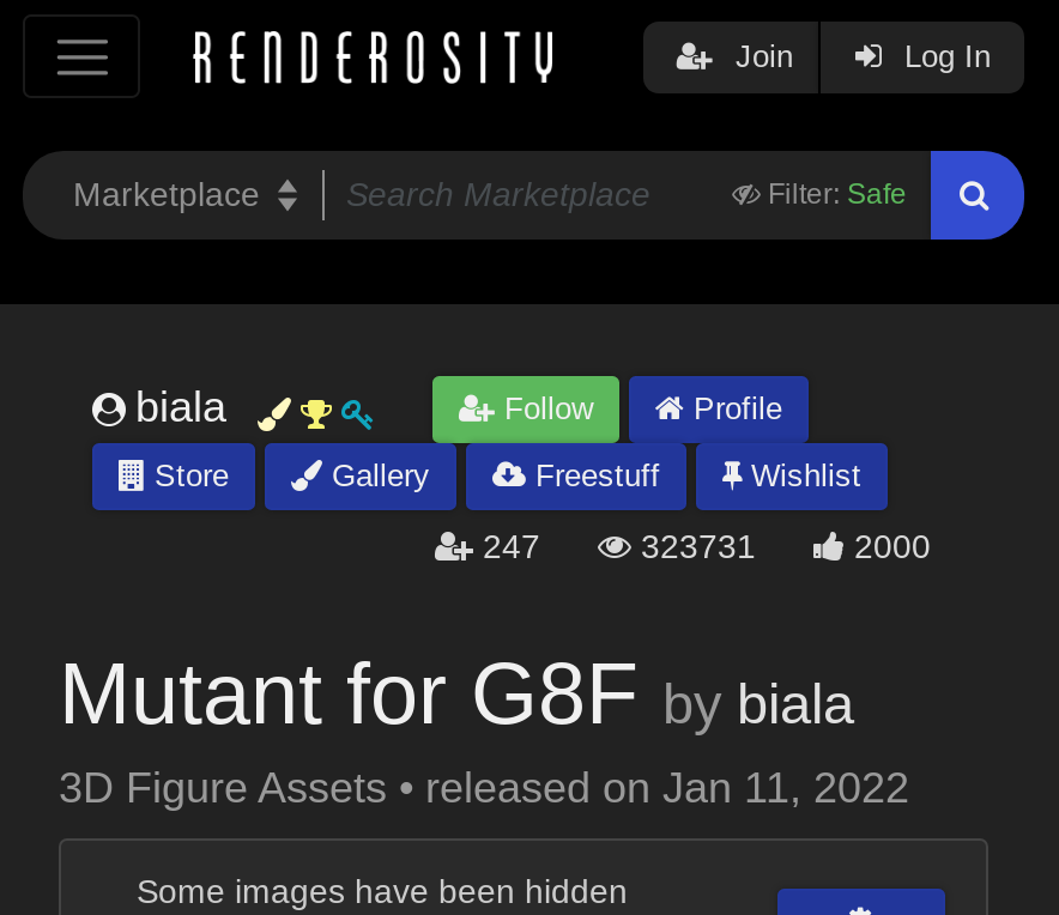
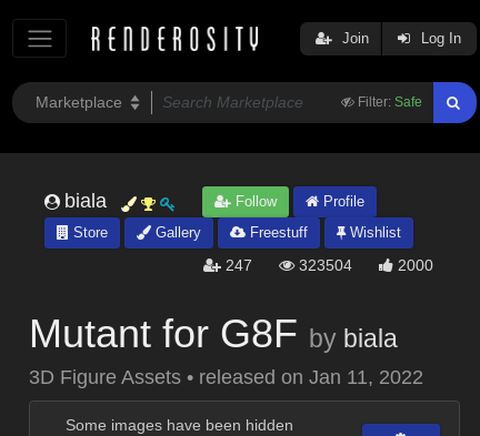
[631,527,756,566] 323731 -> [294,256,352,274] 323504

